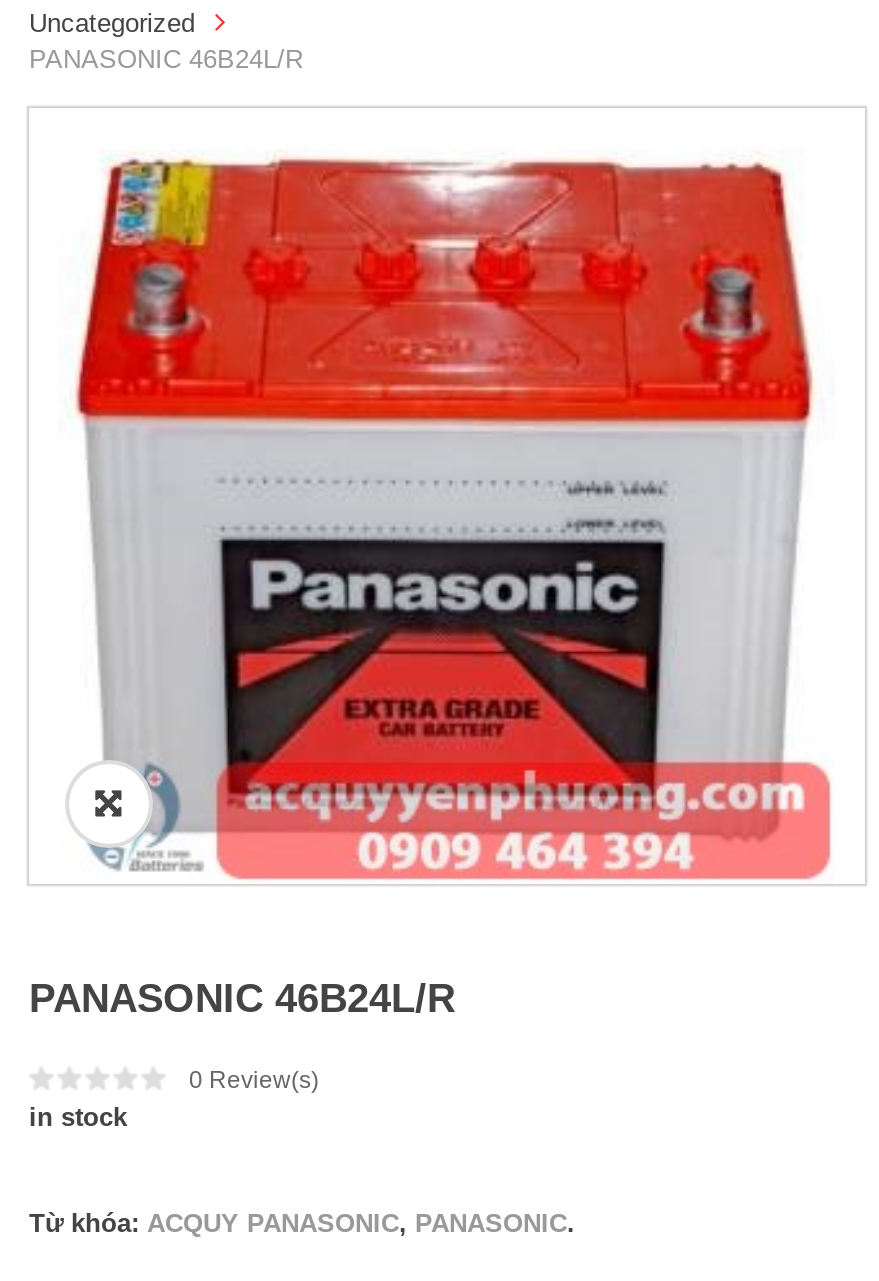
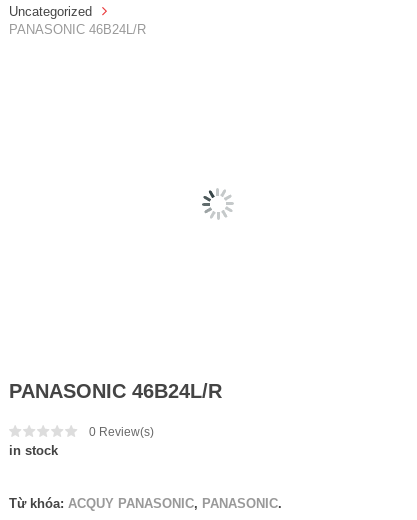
[75,156,831,882] [image] -> none

